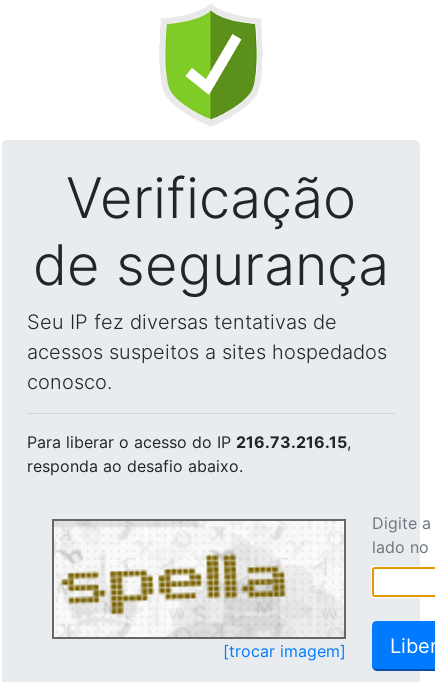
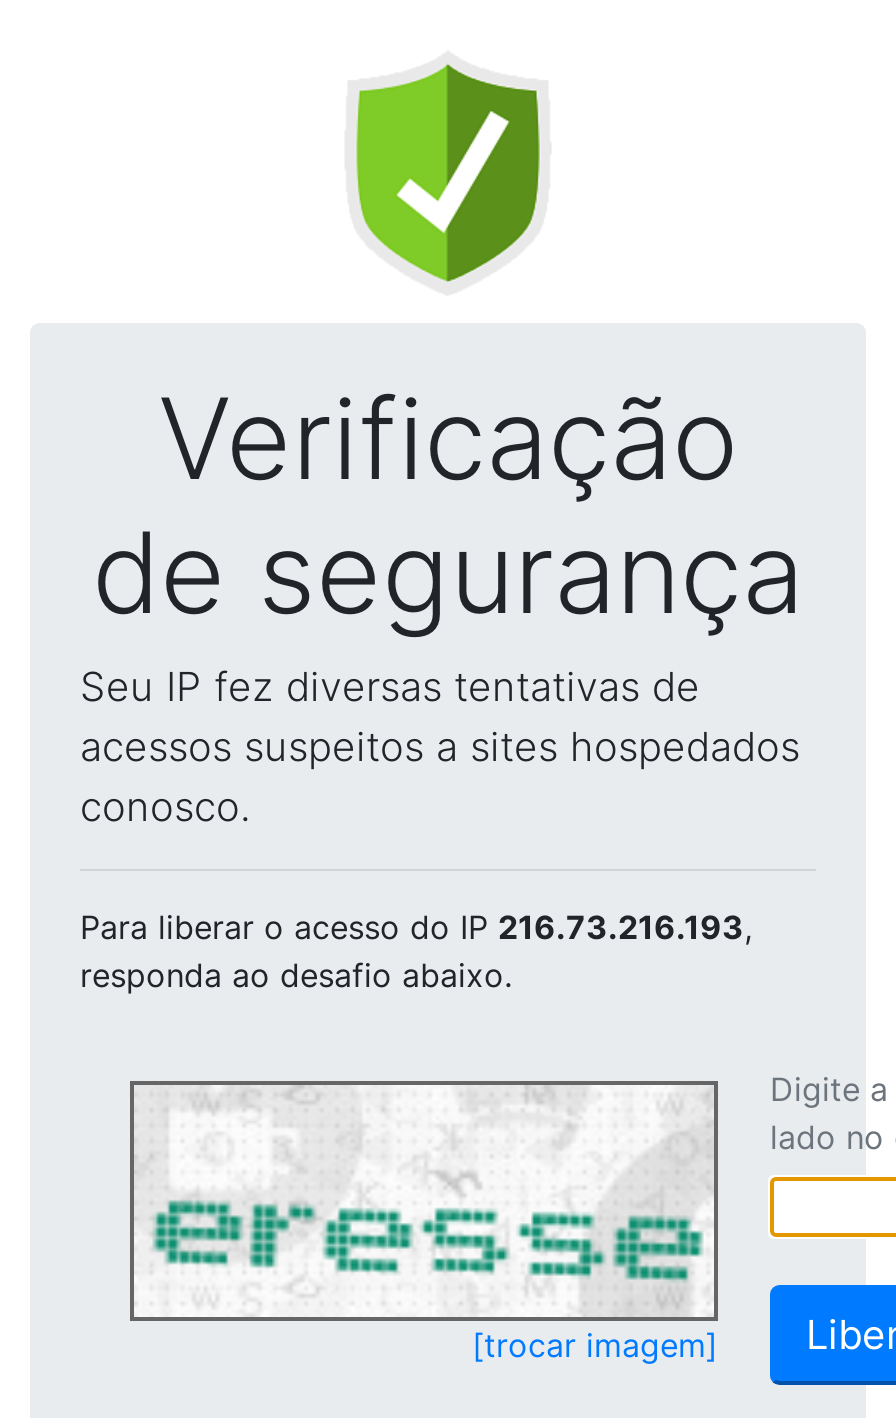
[27,432,351,452] Para liberar o acesso do IP 216.73.216.15, -> [80,907,752,947] Para liberar o acesso do IP 216.73.216.193,
[57,546,342,635] [image] -> [142,1133,708,1315] [image]

